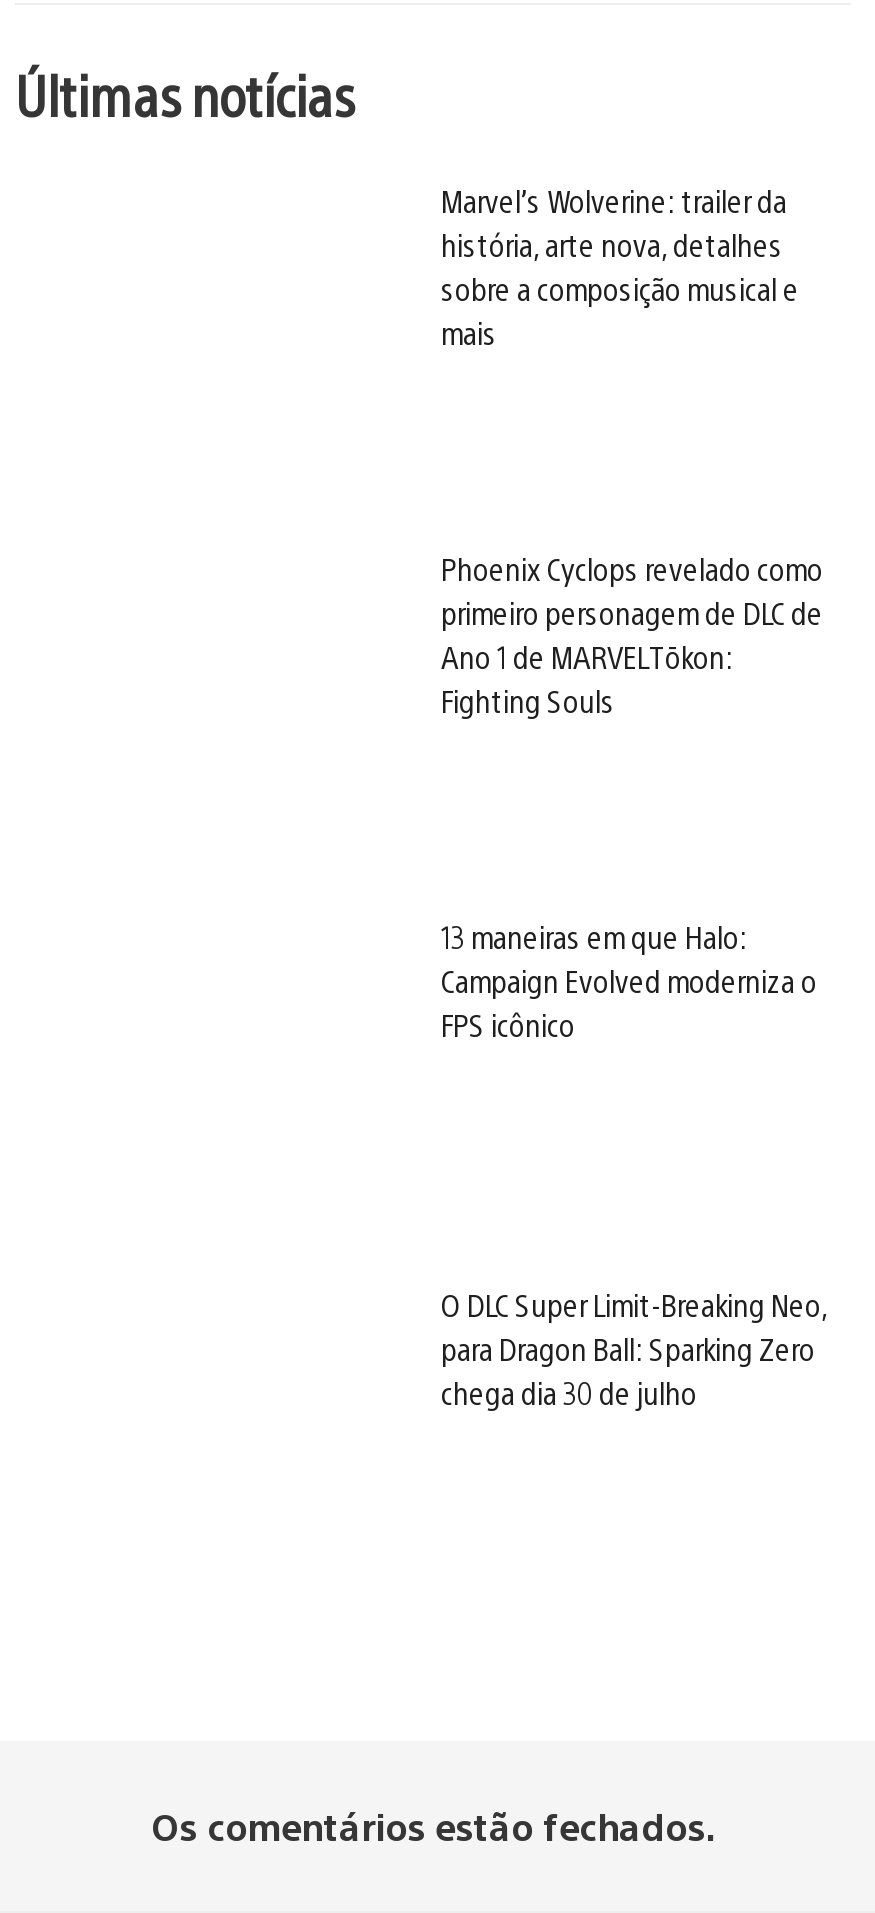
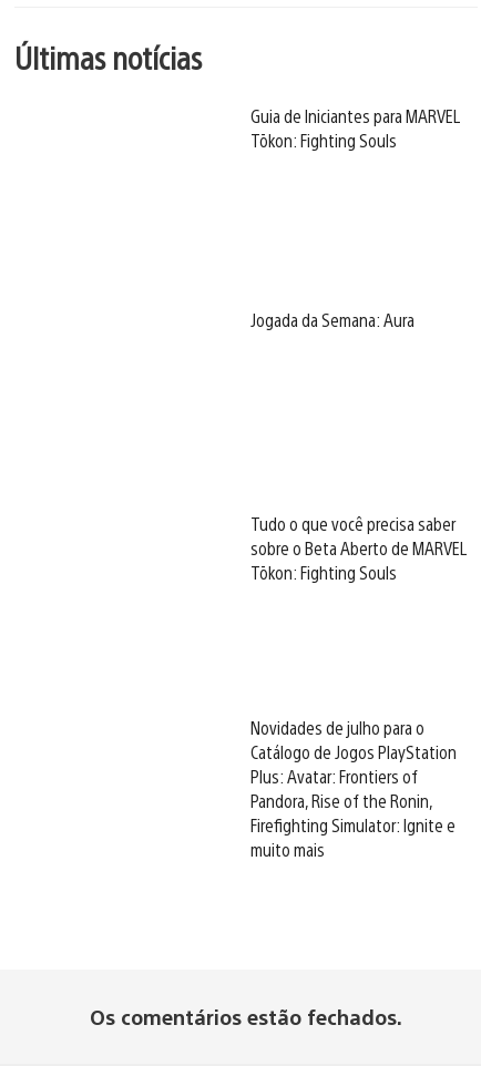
[441,179,799,353] Marvel’s Wolverine: trailer da | história, arte nova, detalhes | sobre a composição musical e | mais -> [250,104,460,152] Guia de Iniciantes para MARVEL | Tōkon: Fighting Souls
[441,547,823,721] Phoenix Cyclops revelado como | primeiro personagem de DLC de | Ano 1 de MARVEL Tōkon: | Fighting Souls -> [250,308,415,331] Jogada da Semana: Aura
[441,915,817,1045] 13 maneiras em que Halo: | Campaign Evolved moderniza o | FPS icônico -> [250,512,467,584] Tudo o que você precisa saber | sobre o Beta Aberto de MARVEL | Tōkon: Fighting Souls
[441,1283,827,1413] O DLC Super Limit-Breaking Neo, | para Dragon Ball: Sparking Zero | chega dia 30 de julho -> [250,716,457,861] Novidades de julho para o | Catálogo de Jogos PlayStation | Plus: Avatar: Frontiers of | Pandora, Rise of the Ronin, | Firefighting Simulator: Ignite e | muito mais

